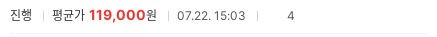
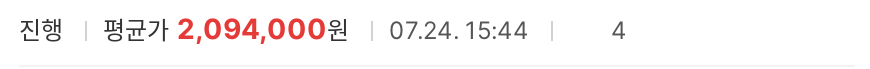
[52,5,157,22] 평균가 119,000원 -> [103,10,349,44] 평균가 2,094,000원
[177,7,246,22] 07.22. 15:03 -> [389,14,529,44] 07.24. 15:44

